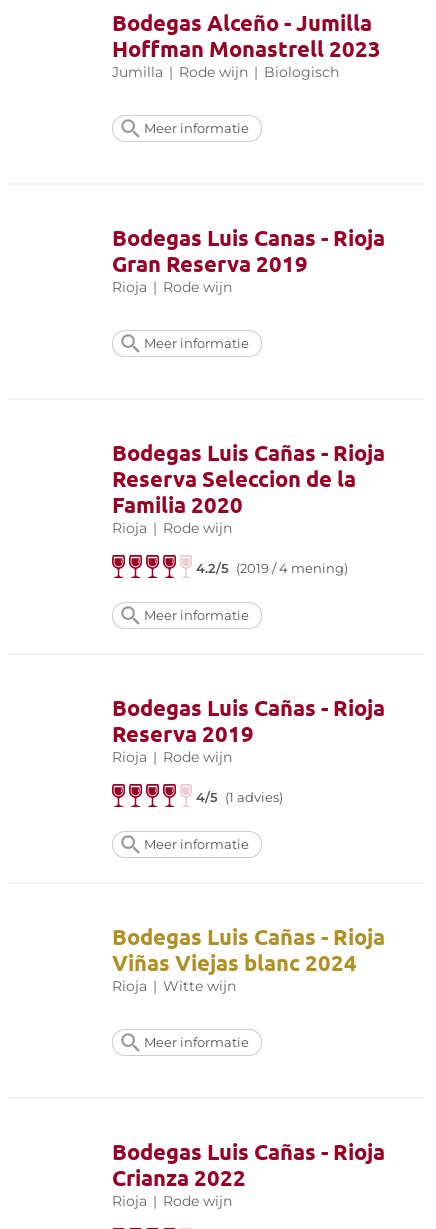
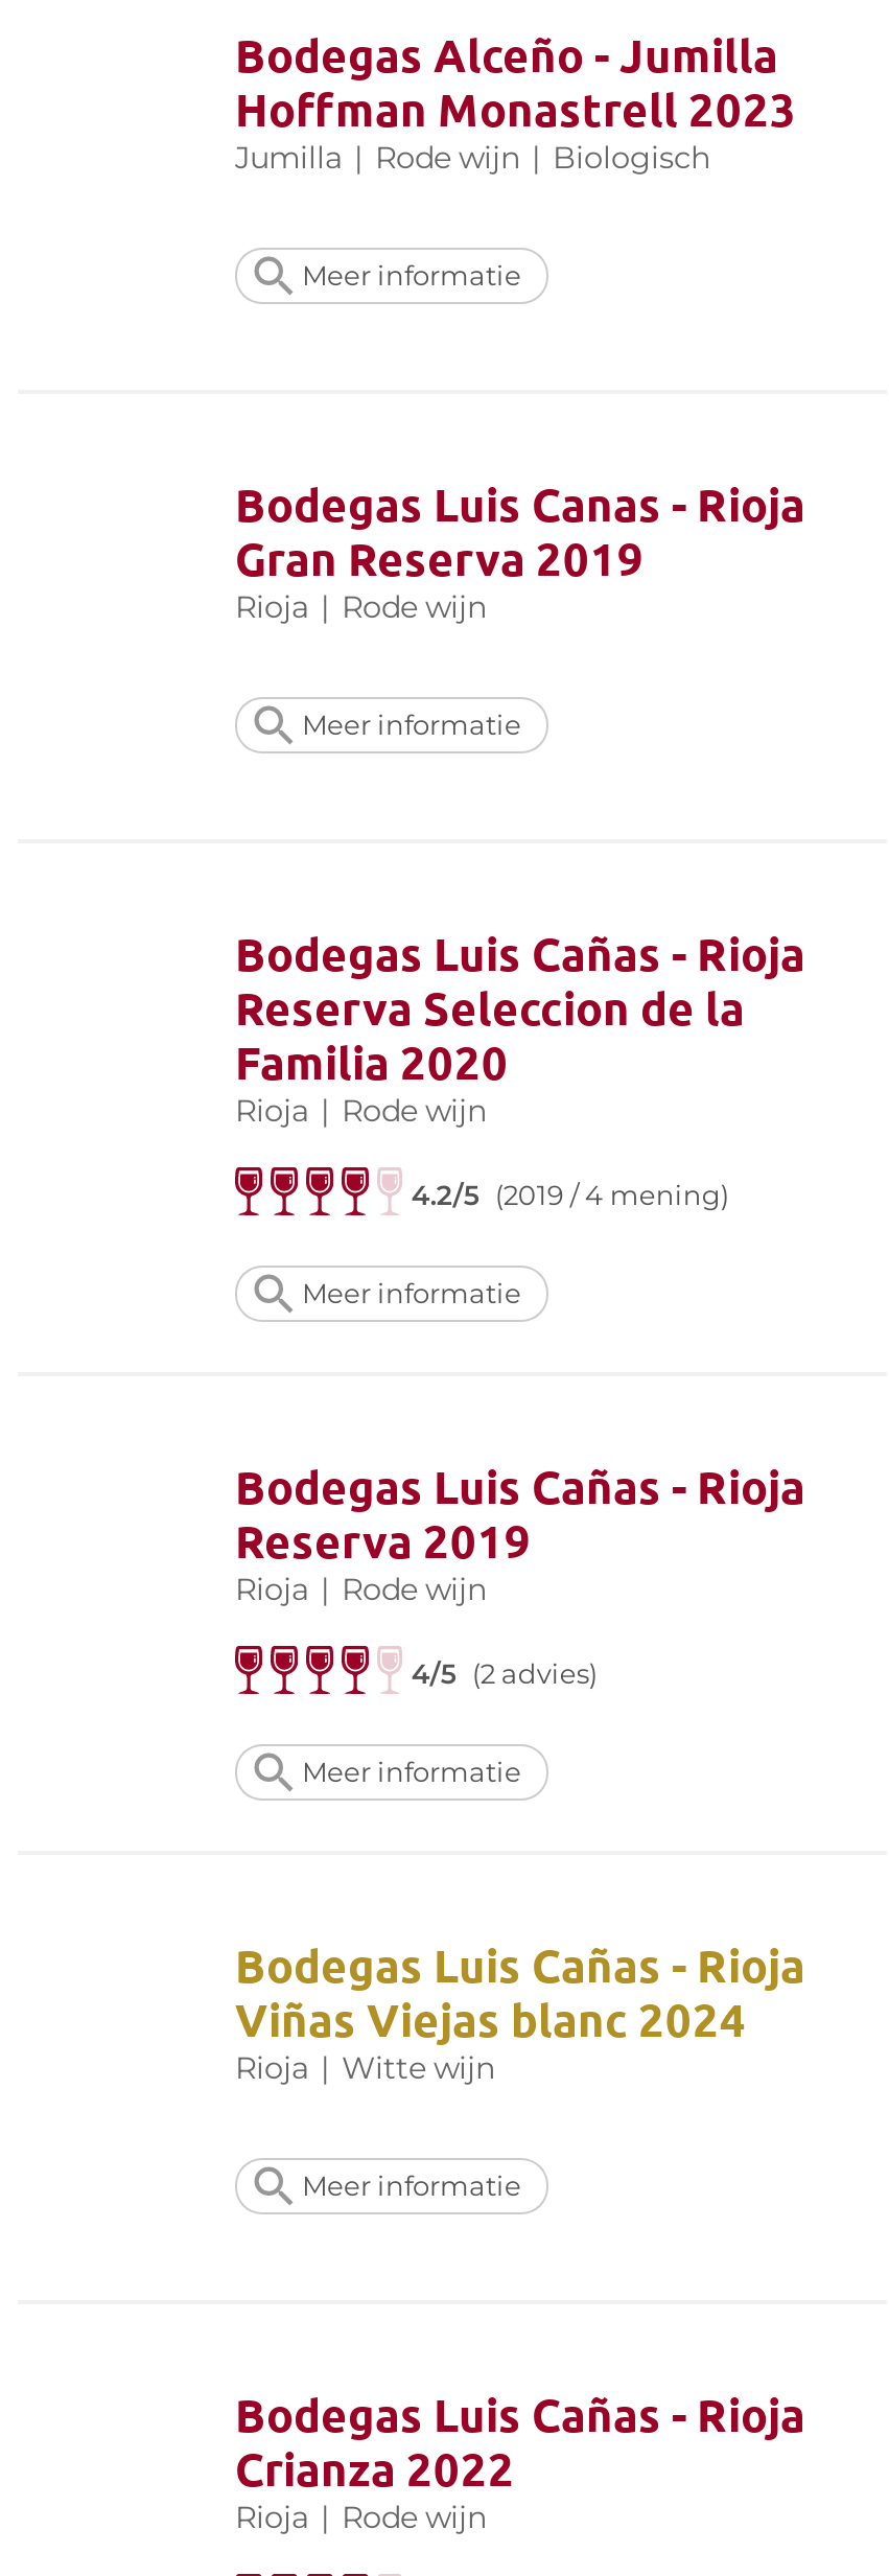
[196,790,283,805] 4/5 (1 advies) -> [411,1659,597,1690] 4/5 (2 advies)

